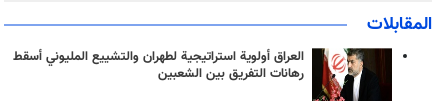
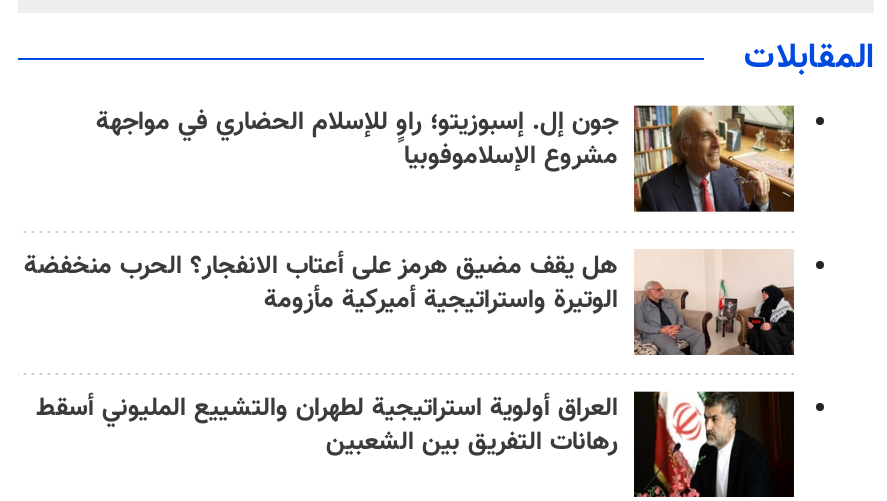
none -> [24,103,796,320] [image] | جون إل. إسبوزيتو؛ راوٍ للإسلام الحضاري في مواجهة | مشروع الإسلاموفوبيا | هل يقف مضيق هرمز على أعتاب الانفجار؟ الحرب منخفضة | الوتيرة واستراتيجية أميركية مأزومة
none -> [632,251,796,357] [image]

